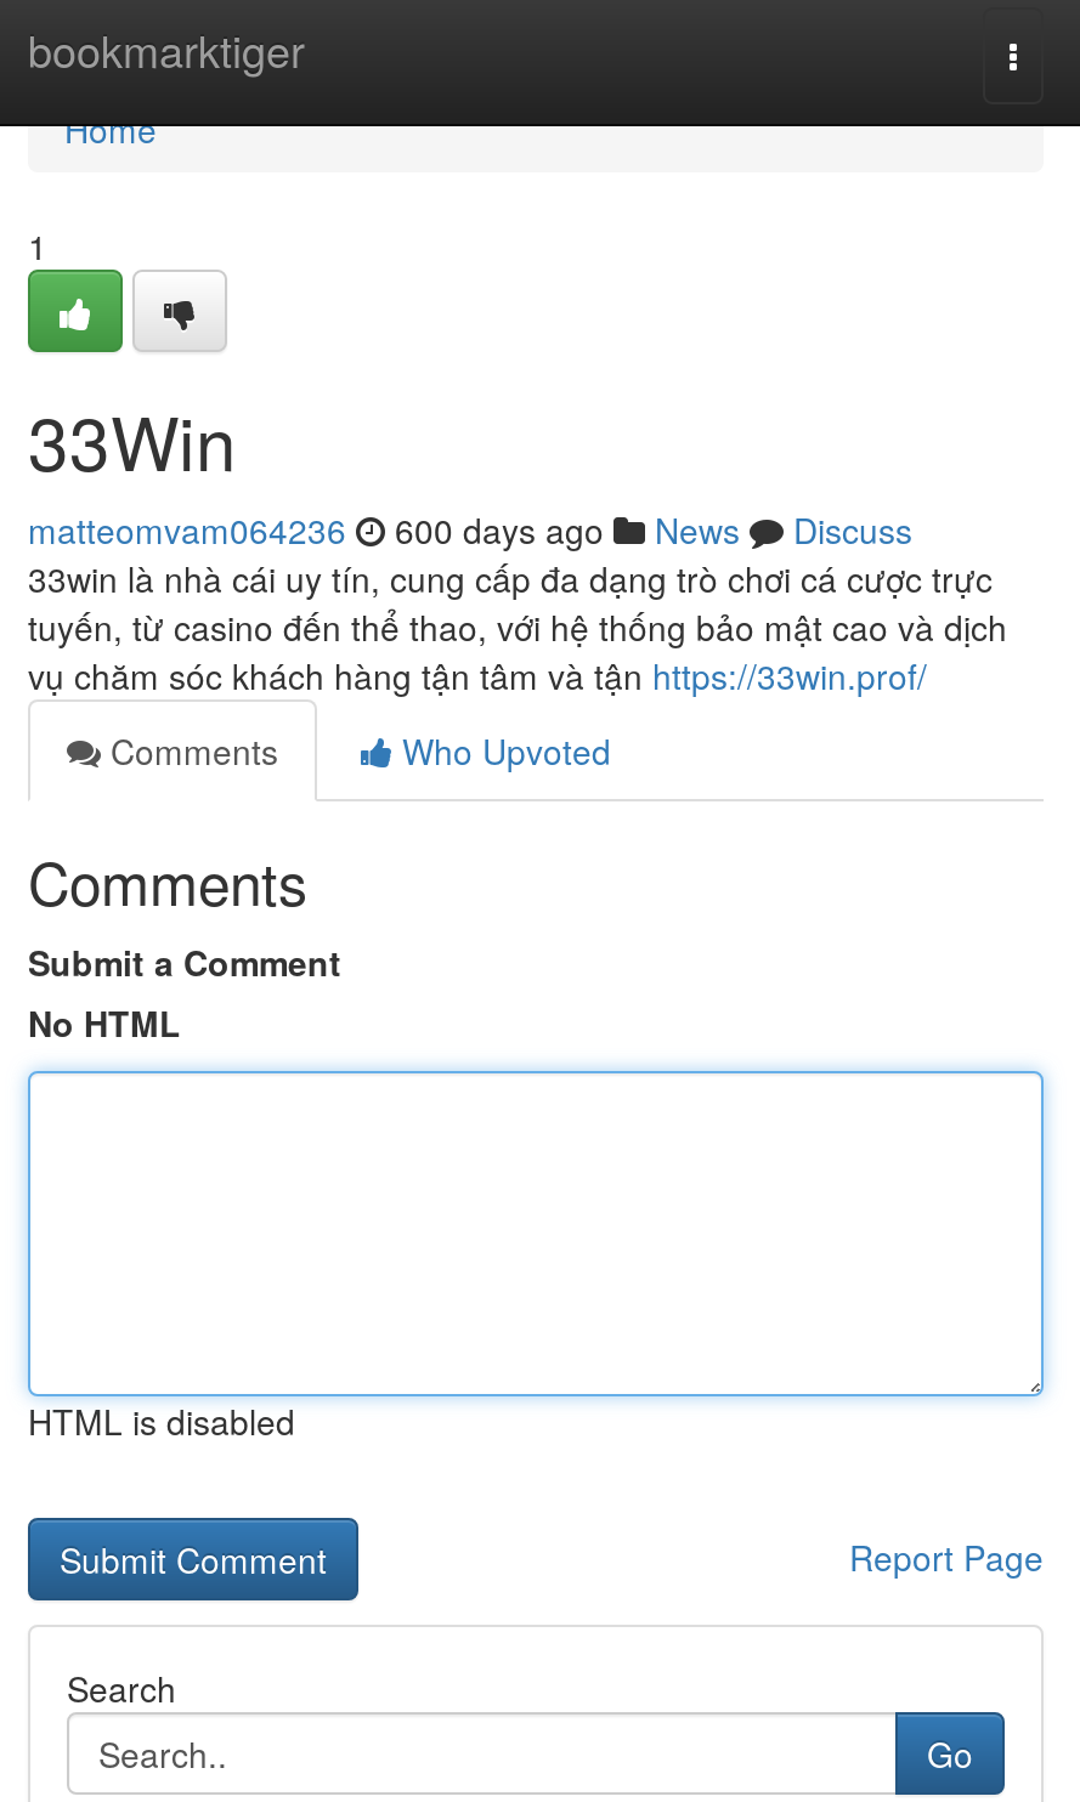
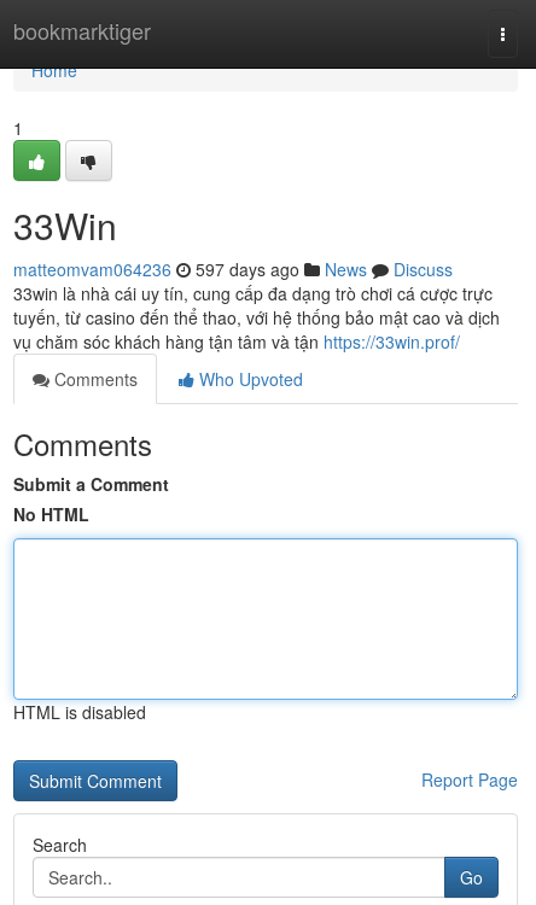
[28,505,912,554] matteomvam064236 600 days ago News Discuss -> [13,257,453,281] matteomvam064236 597 days ago News Discuss

